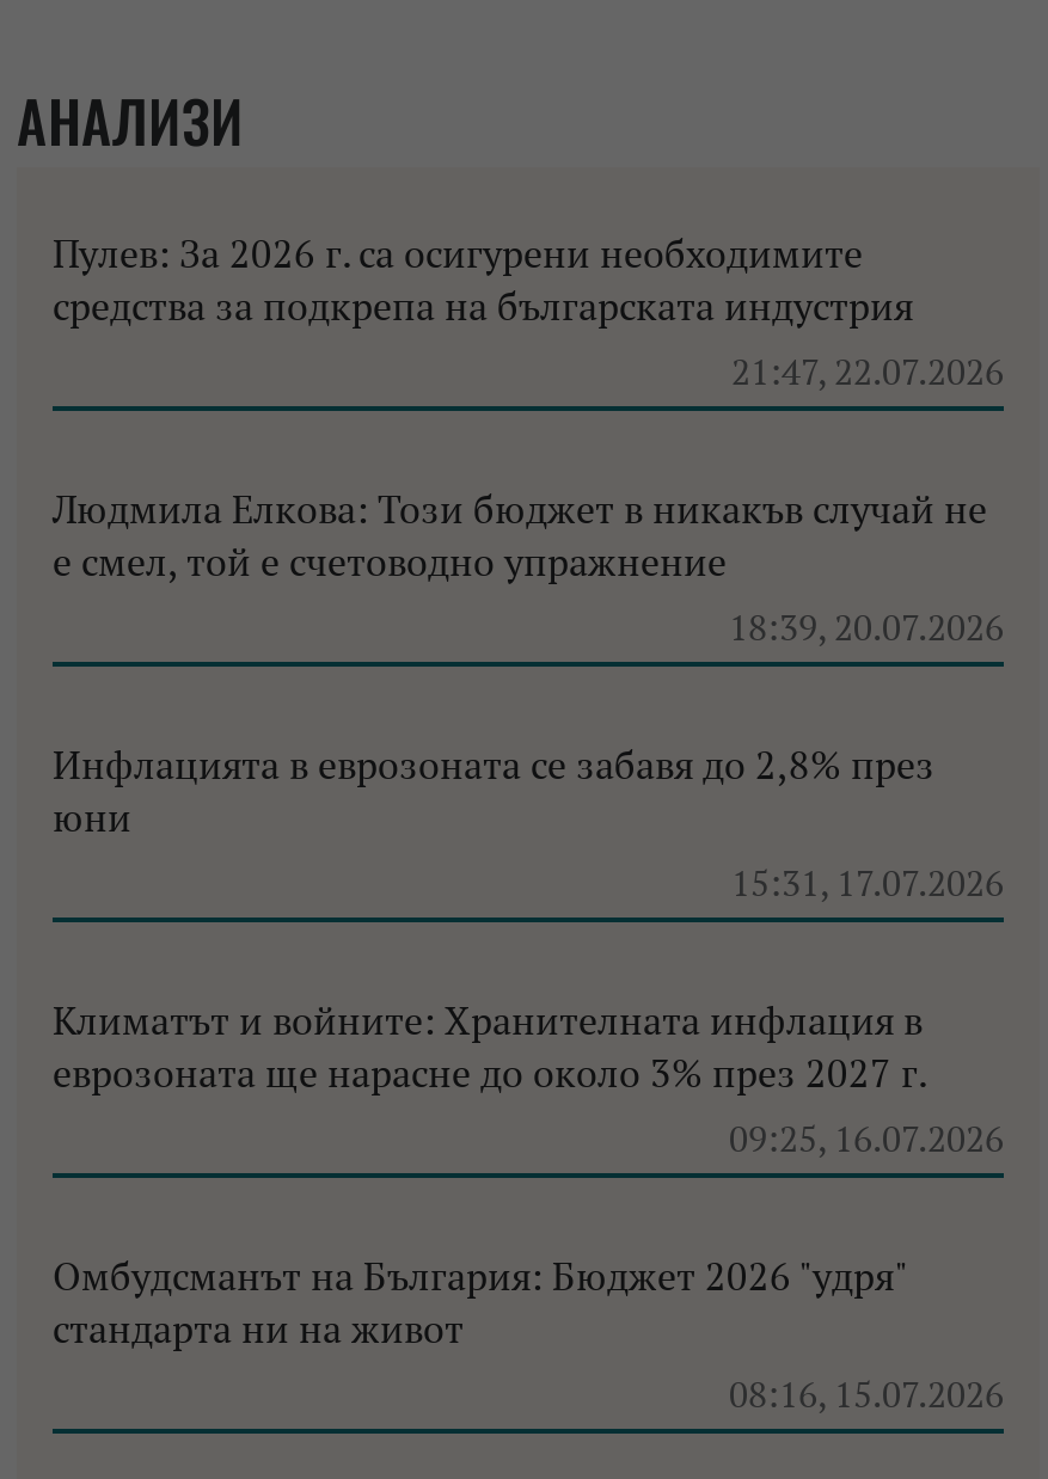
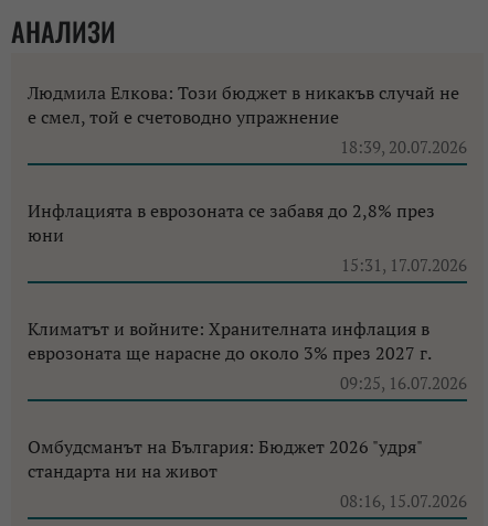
[53,227,1004,394] Пулев: За 2026 г. са осигурени необходимите | средства за подкрепа на българската индустрия | 21:47, 22.07.2026 -> none

